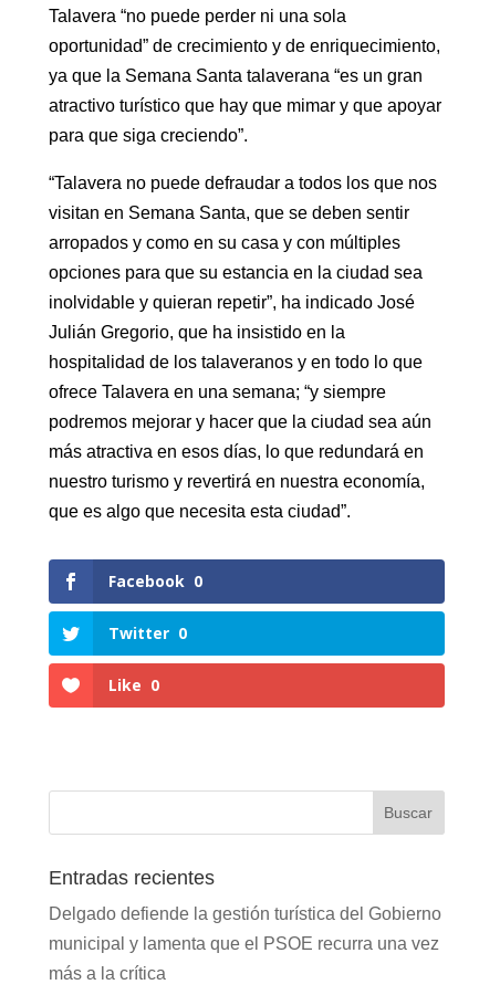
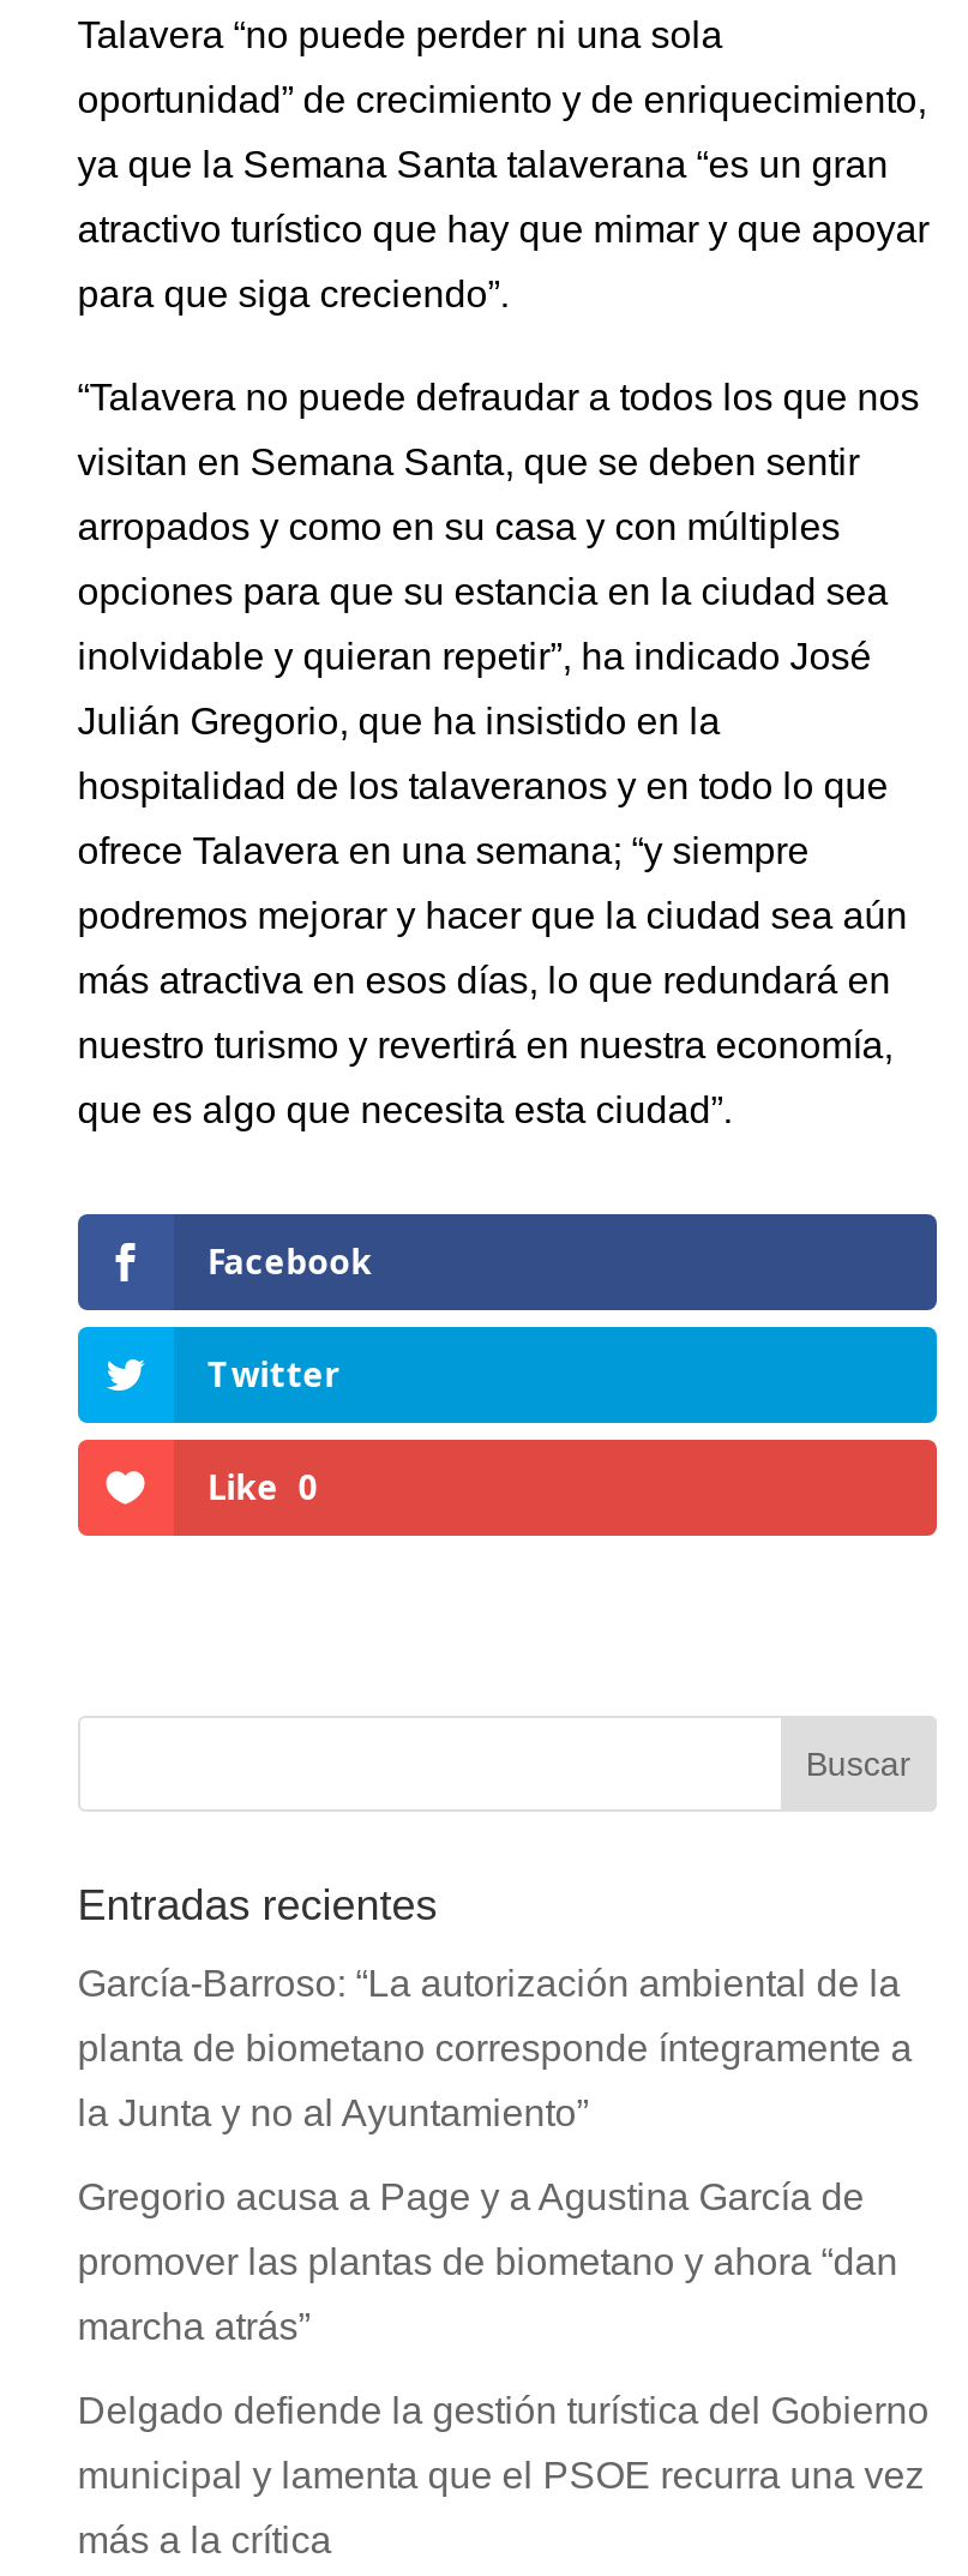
[108,570,202,591] Facebook 0 -> [207,1238,373,1283] Facebook
[108,622,187,643] Twitter 0 -> [207,1351,339,1396] Twitter
none -> [77,1963,912,2347] García-Barroso: “La autorización ambiental de la | planta de biometano corresponde íntegramente a | la Junta y no al Ayuntamiento” | Gregorio acusa a Page y a Agustina García de | promover las plantas de biometano y ahora “dan | marcha atrás”

